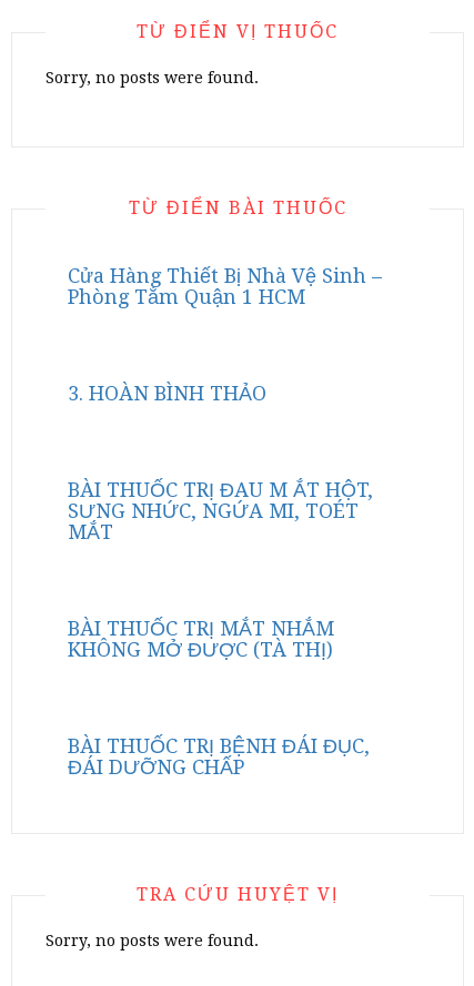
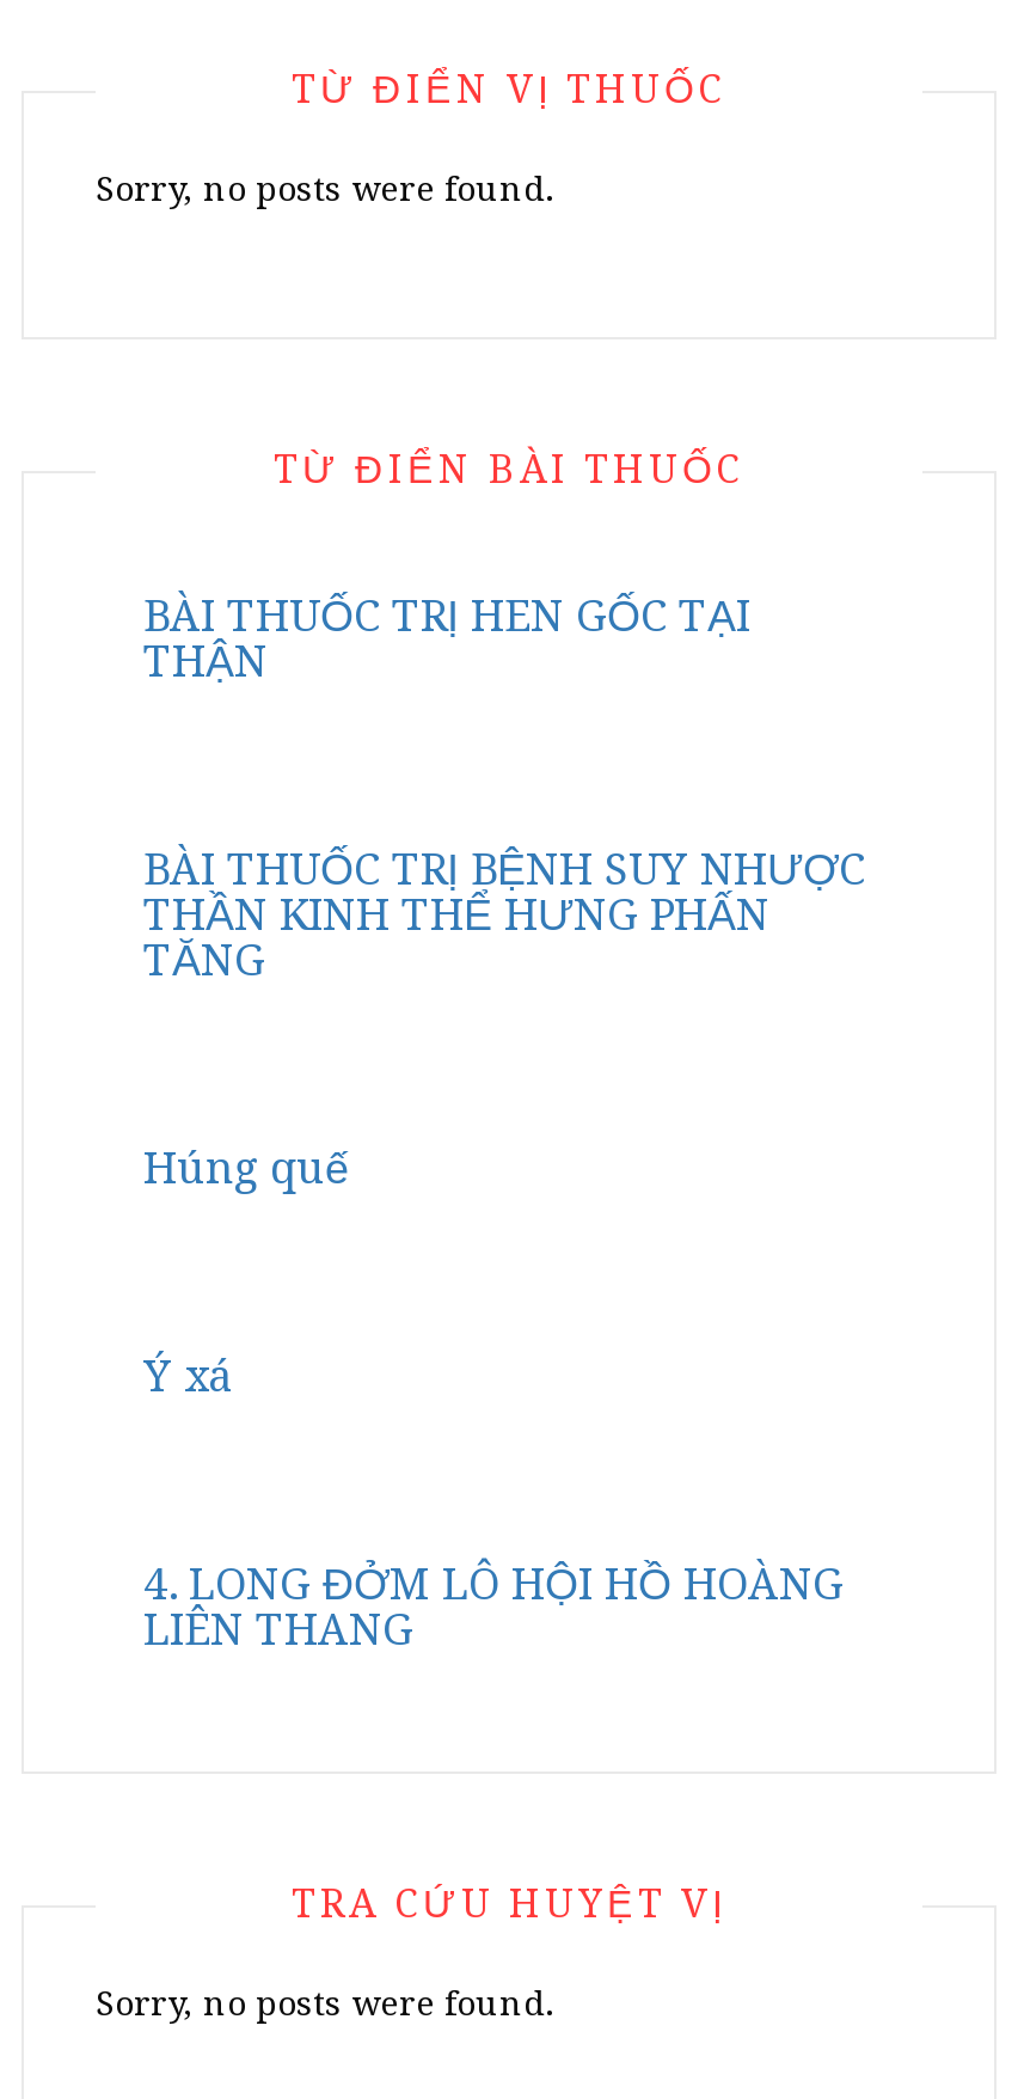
[68,264,382,309] Cửa Hàng Thiết Bị Nhà Vệ Sinh – | Phòng Tắm Quận 1 HCM -> [143,591,750,687] BÀI THUỐC TRỊ HEN GỐC TẠI | THẬN
[68,382,266,405] 3. HOÀN BÌNH THẢO -> [143,844,865,985] BÀI THUỐC TRỊ BỆNH SUY NHƯỢC | THẦN KINH THỂ HƯNG PHẤN | TĂNG
[68,478,373,544] BÀI THUỐC TRỊ ĐAU M ẮT HỘT, | SƯNG NHỨC, NGỨA MI, TOÉT | MẮT -> [143,1143,349,1193] Húng quế
[68,617,334,661] BÀI THUỐC TRỊ MẮT NHẮM | KHÔNG MỞ ĐƯỢC (TÀ THỊ) -> [143,1351,232,1401] Ý xá
[68,734,370,779] BÀI THUỐC TRỊ BỆNH ĐÁI ĐỤC, | ĐÁI DƯỠNG CHẤP -> [143,1559,844,1655] 4. LONG ĐỞM LÔ HỘI HỒ HOÀNG | LIÊN THANG

